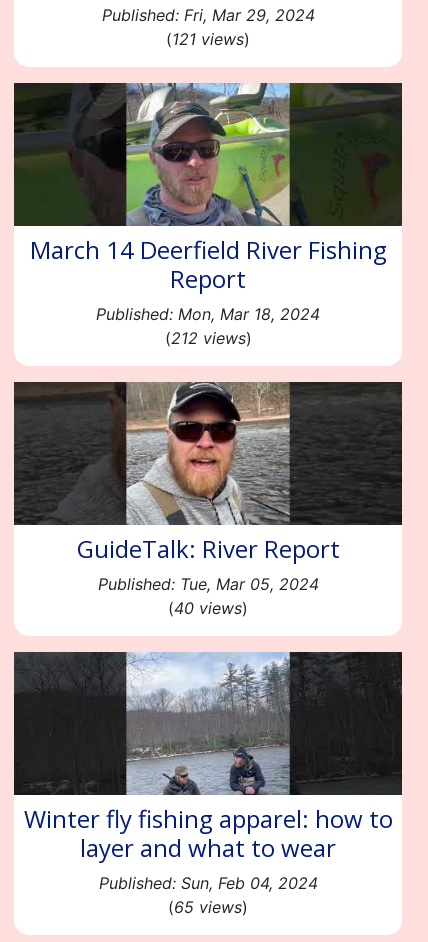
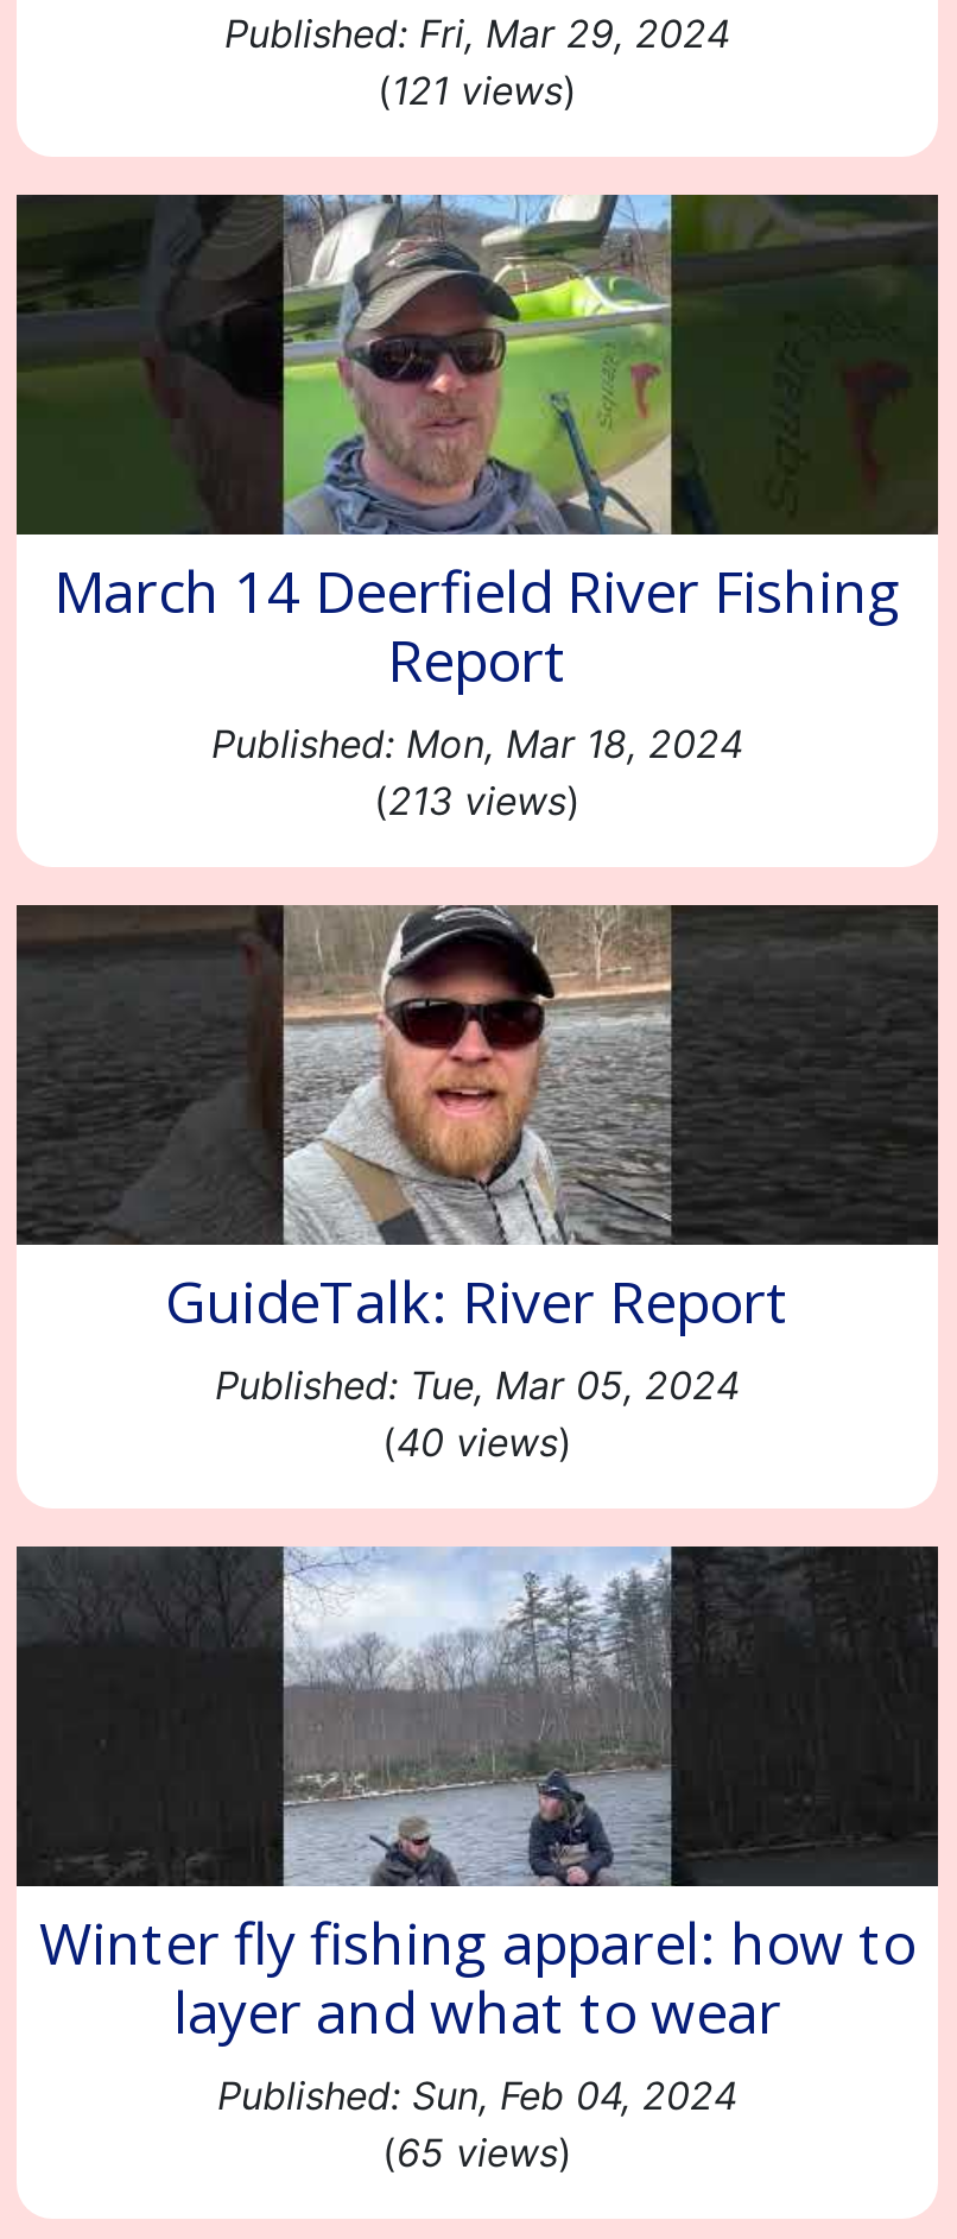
[164,328,251,348] (212 views) -> [374,778,581,825] (213 views)

